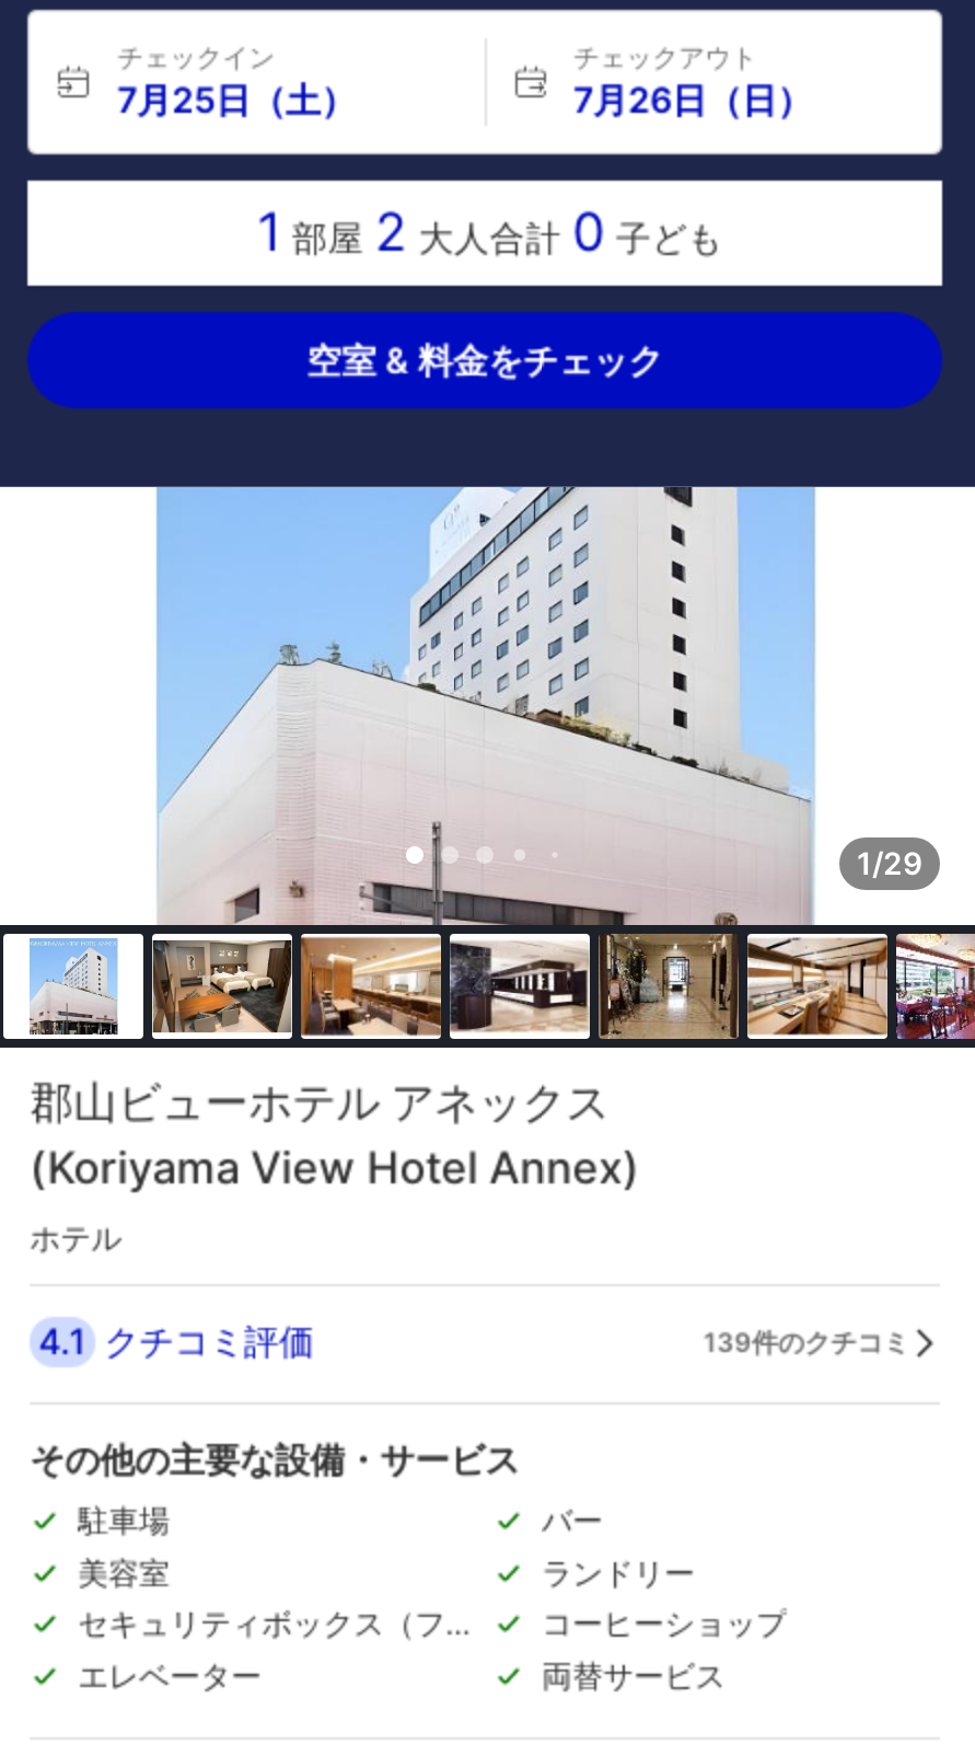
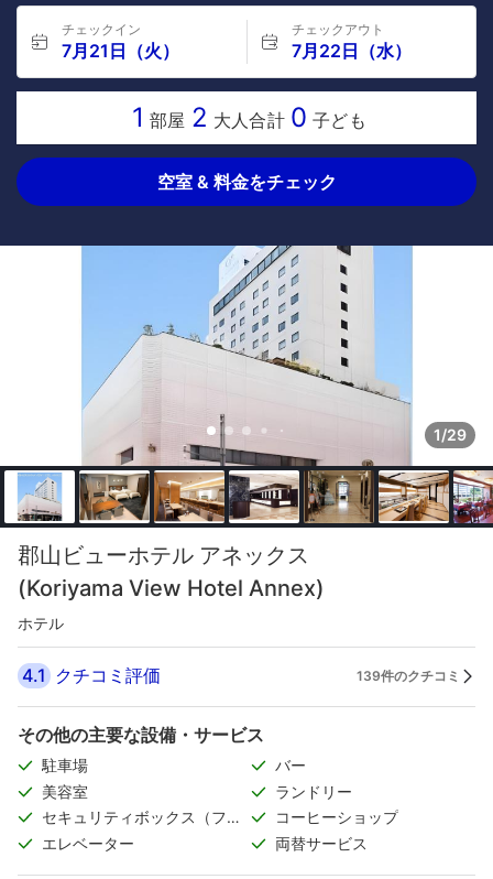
[117,78,356,122] 7月25日（土） -> [62,40,179,62] 7月21日（火）
[573,78,812,122] 7月26日（日） -> [291,40,411,62] 7月22日（水）

